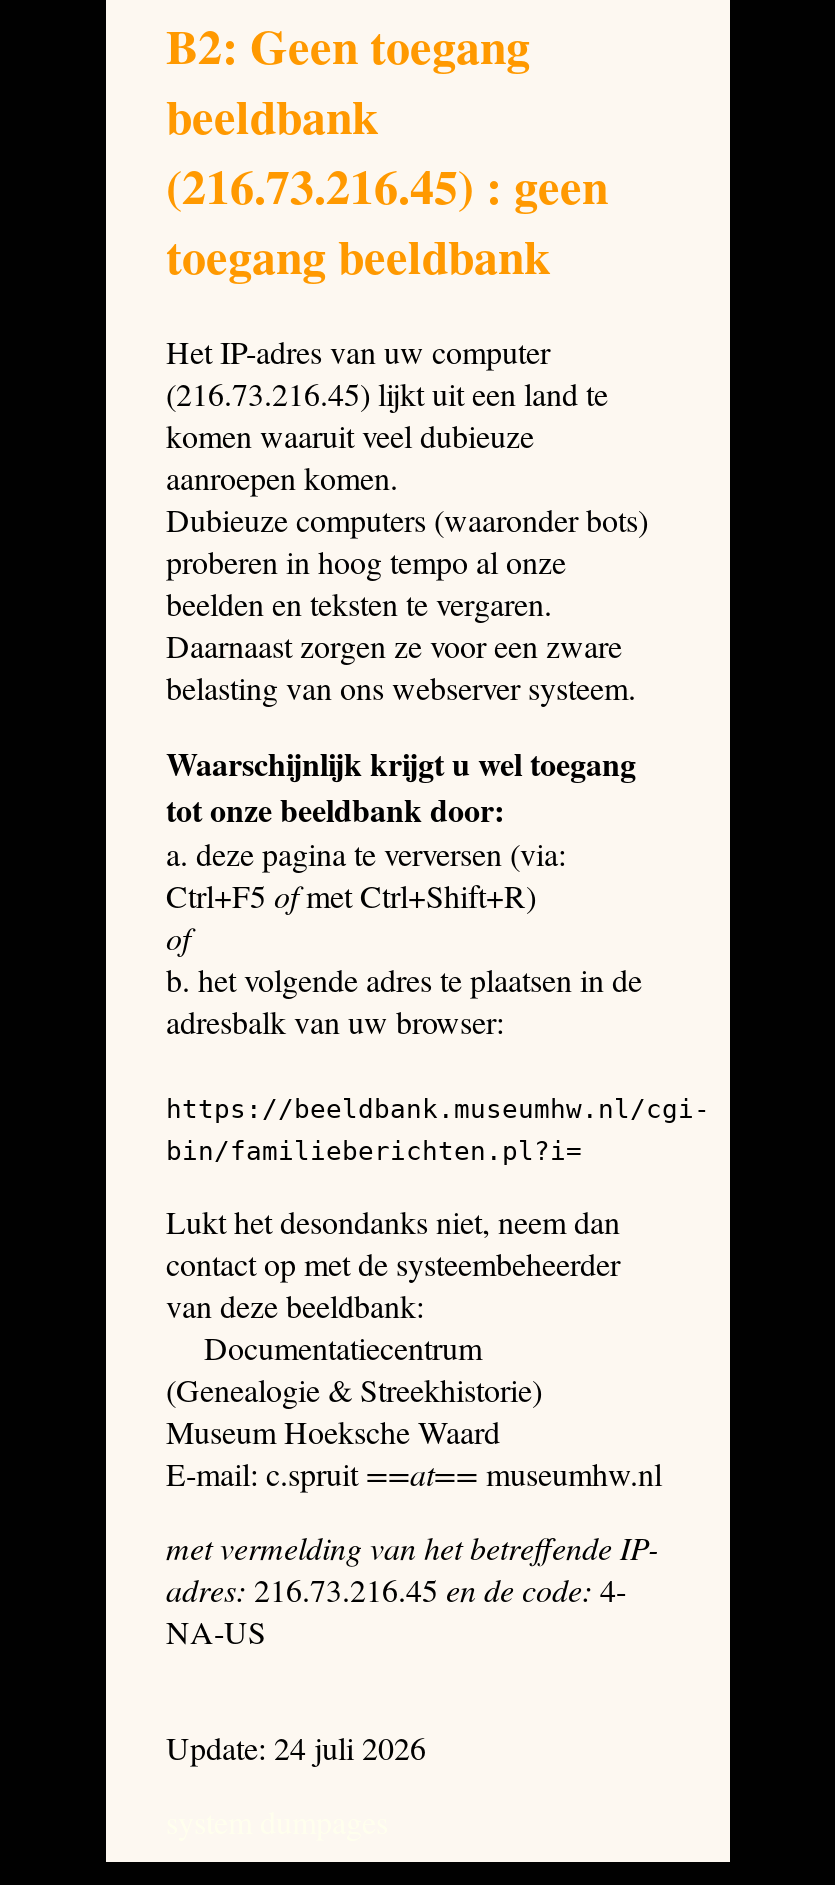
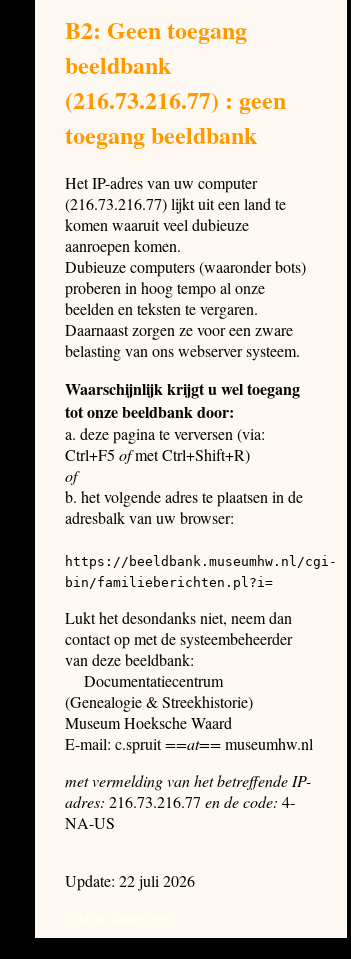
[166,150,608,220] (216.73.216.45) : geen -> [65,82,286,117] (216.73.216.77) : geen
[166,372,608,414] (216.73.216.45) lijkt uit een land te -> [65,193,286,214] (216.73.216.77) lijkt uit een land te
[166,1568,626,1610] adres: 216.73.216.45 en de code: 4- -> [65,791,295,812] adres: 216.73.216.77 en de code: 4-
[166,1726,426,1768] Update: 24 juli 2026 -> [65,870,195,891] Update: 22 juli 2026

